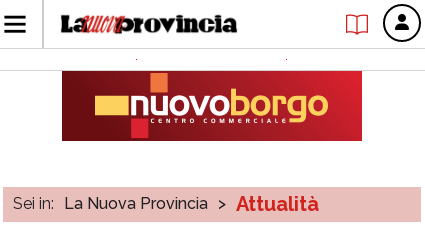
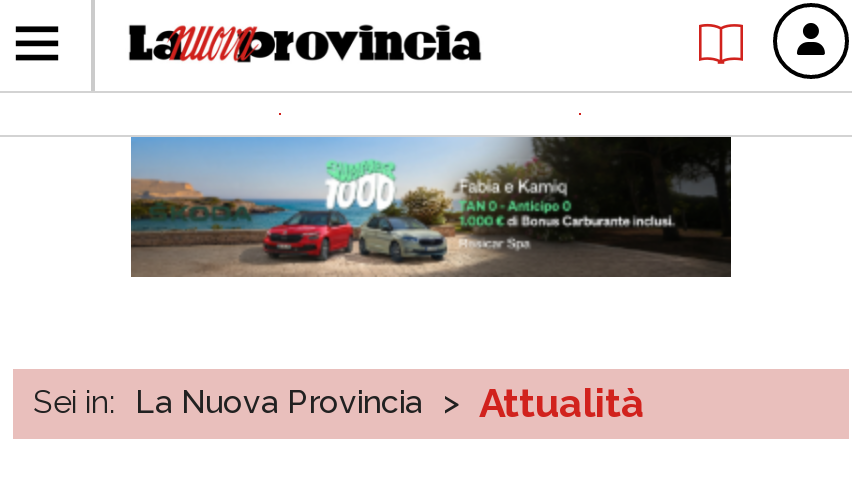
[61,70,363,142] [image] -> [129,135,733,279] [image]

